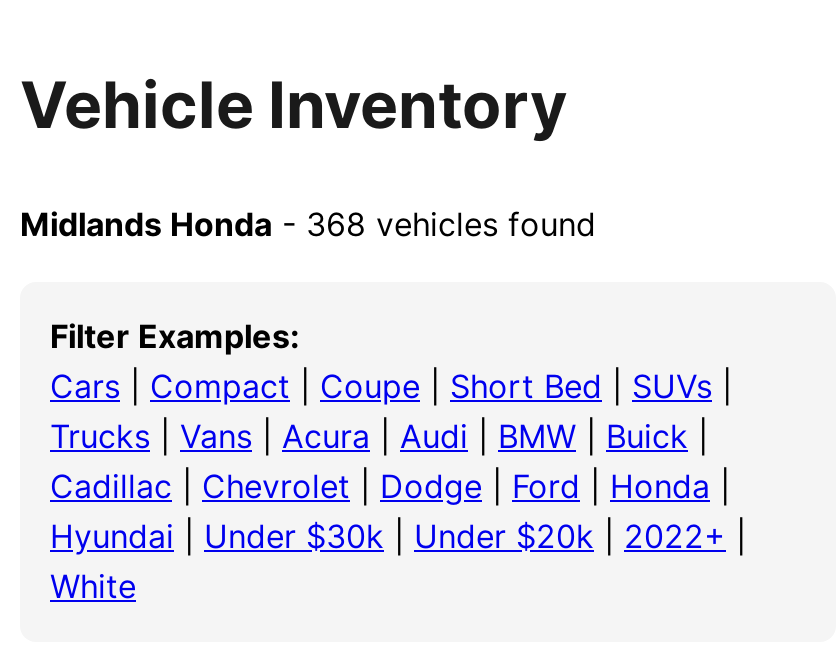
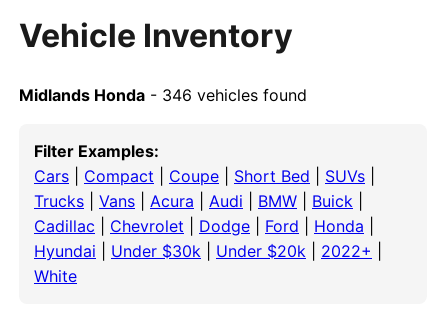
[20,204,596,244] Midlands Honda - 368 vehicles found -> [19,85,307,105] Midlands Honda - 346 vehicles found

